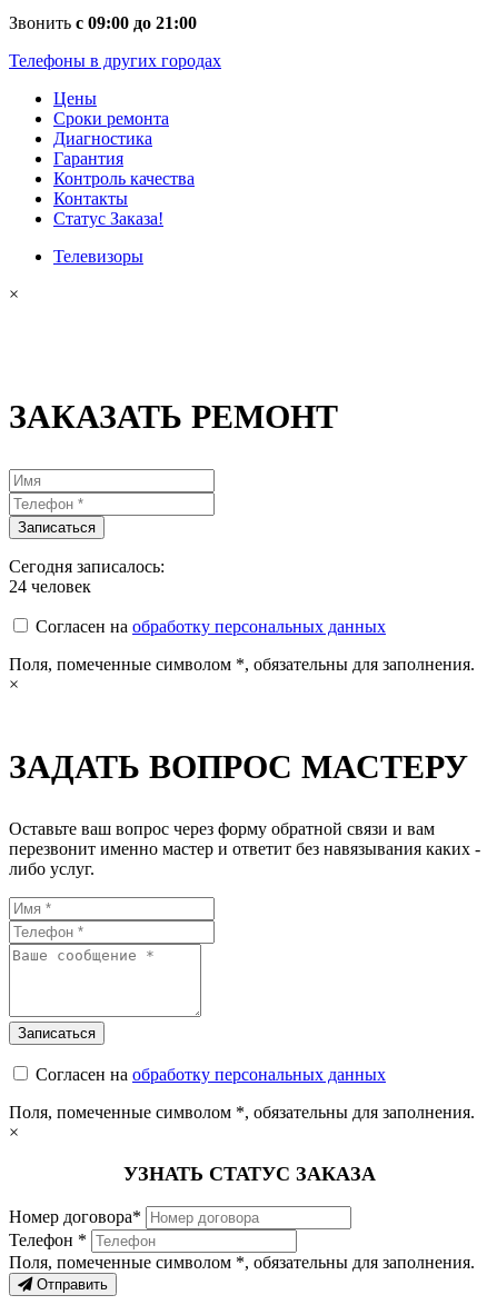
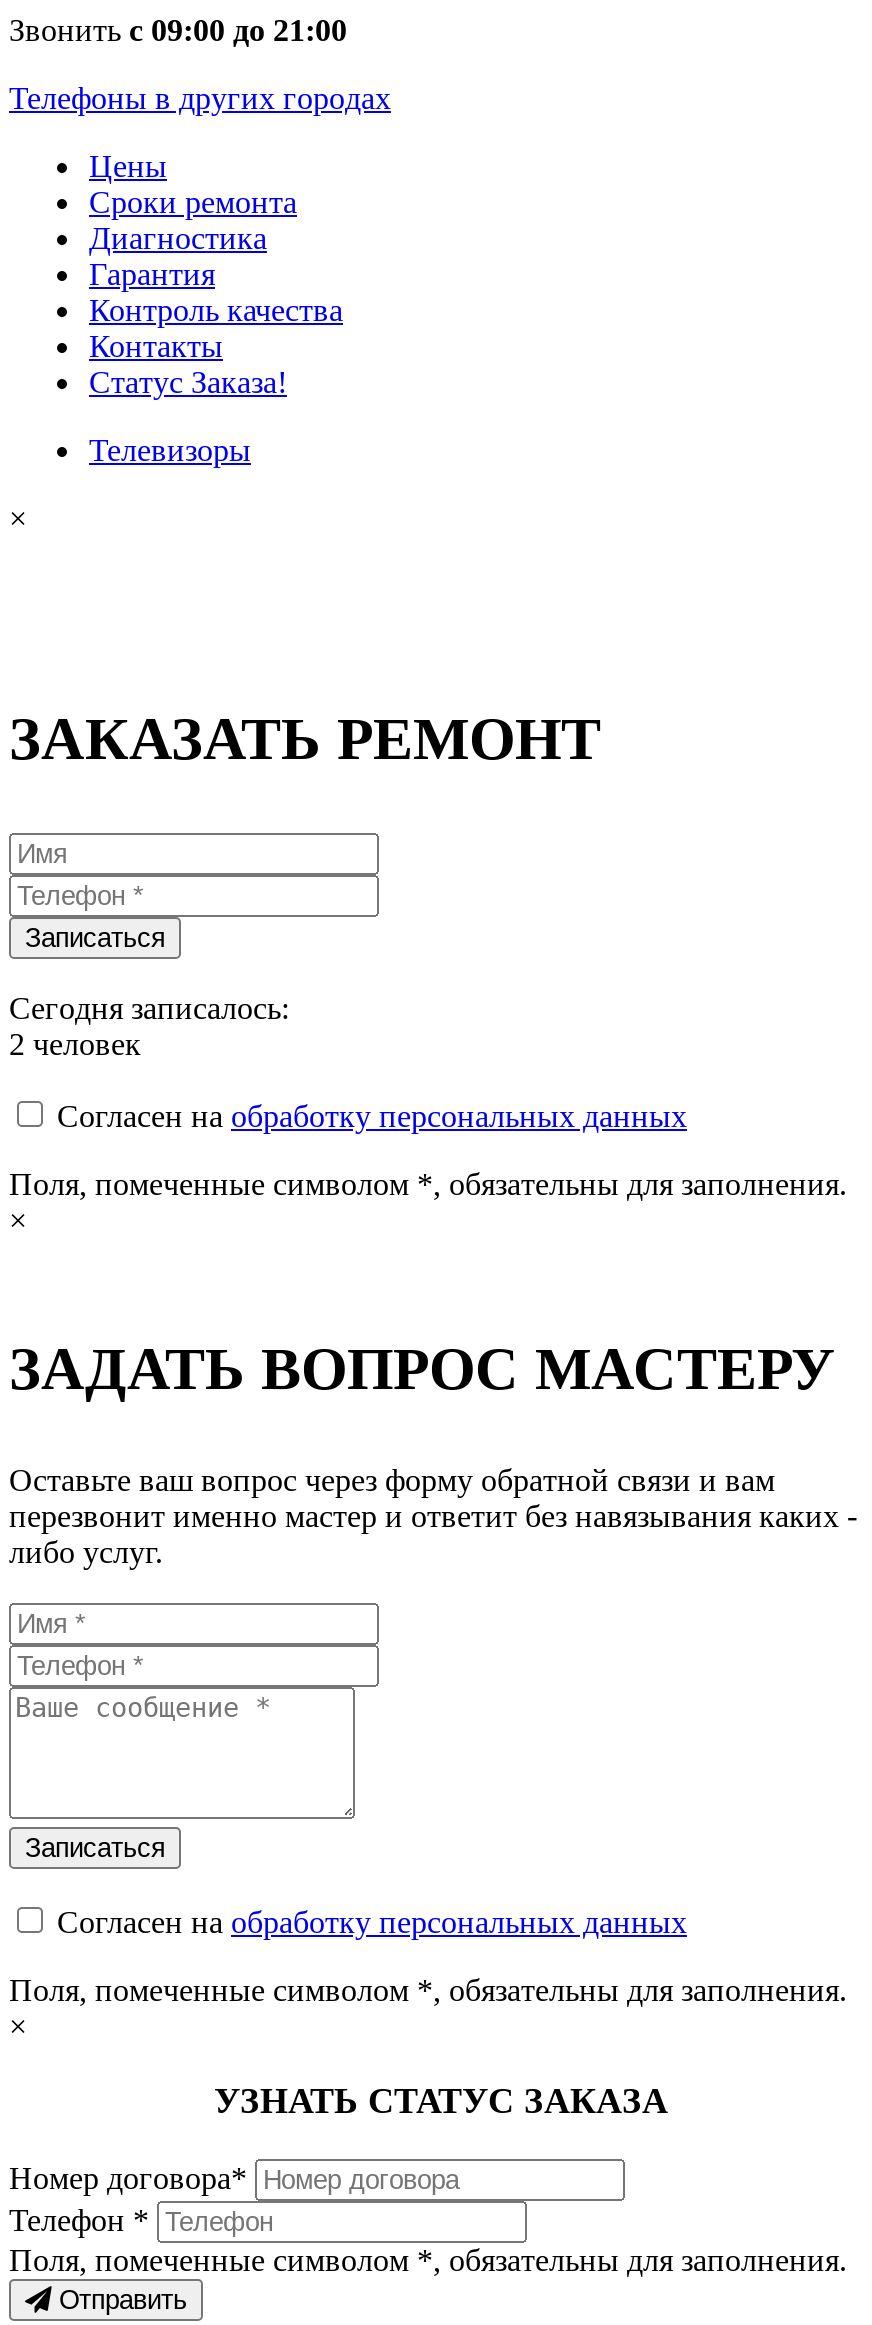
[9,577,91,596] 24 человек -> [9,1027,141,1061] 2 человек

